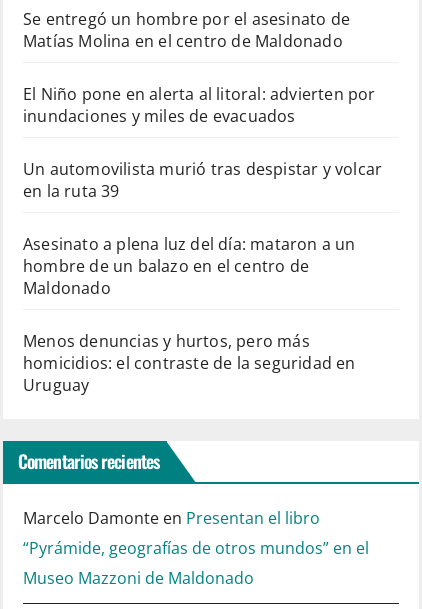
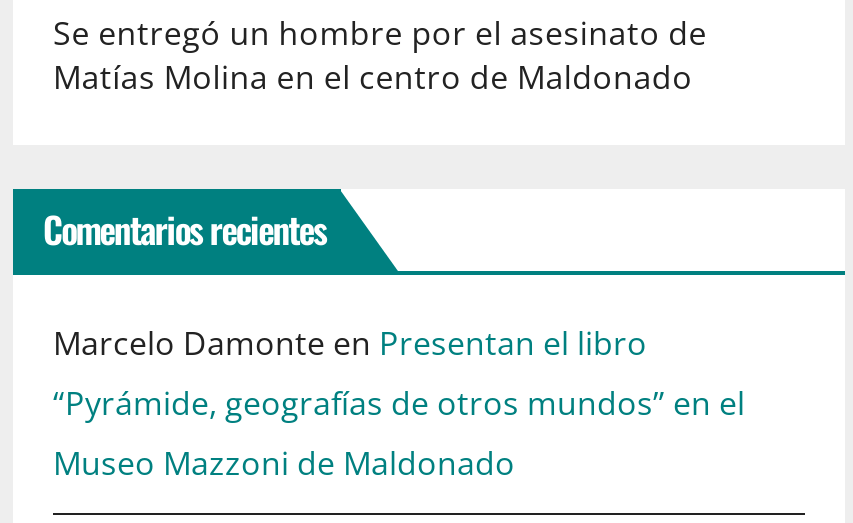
[23,83,382,396] El Niño pone en alerta al litoral: advierten por | inundaciones y miles de evacuados | Un automovilista murió tras despistar y volcar | en la ruta 39 | Asesinato a plena luz del día: mataron a un | hombre de un balazo en el centro de | Maldonado | Menos denuncias y hurtos, pero más | homicidios: el contraste de la seguridad en | Uruguay -> none

